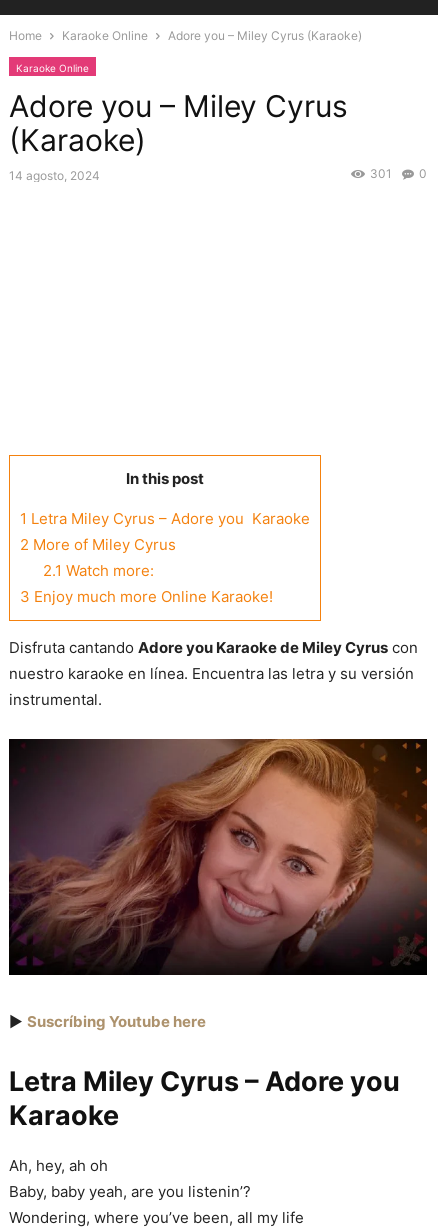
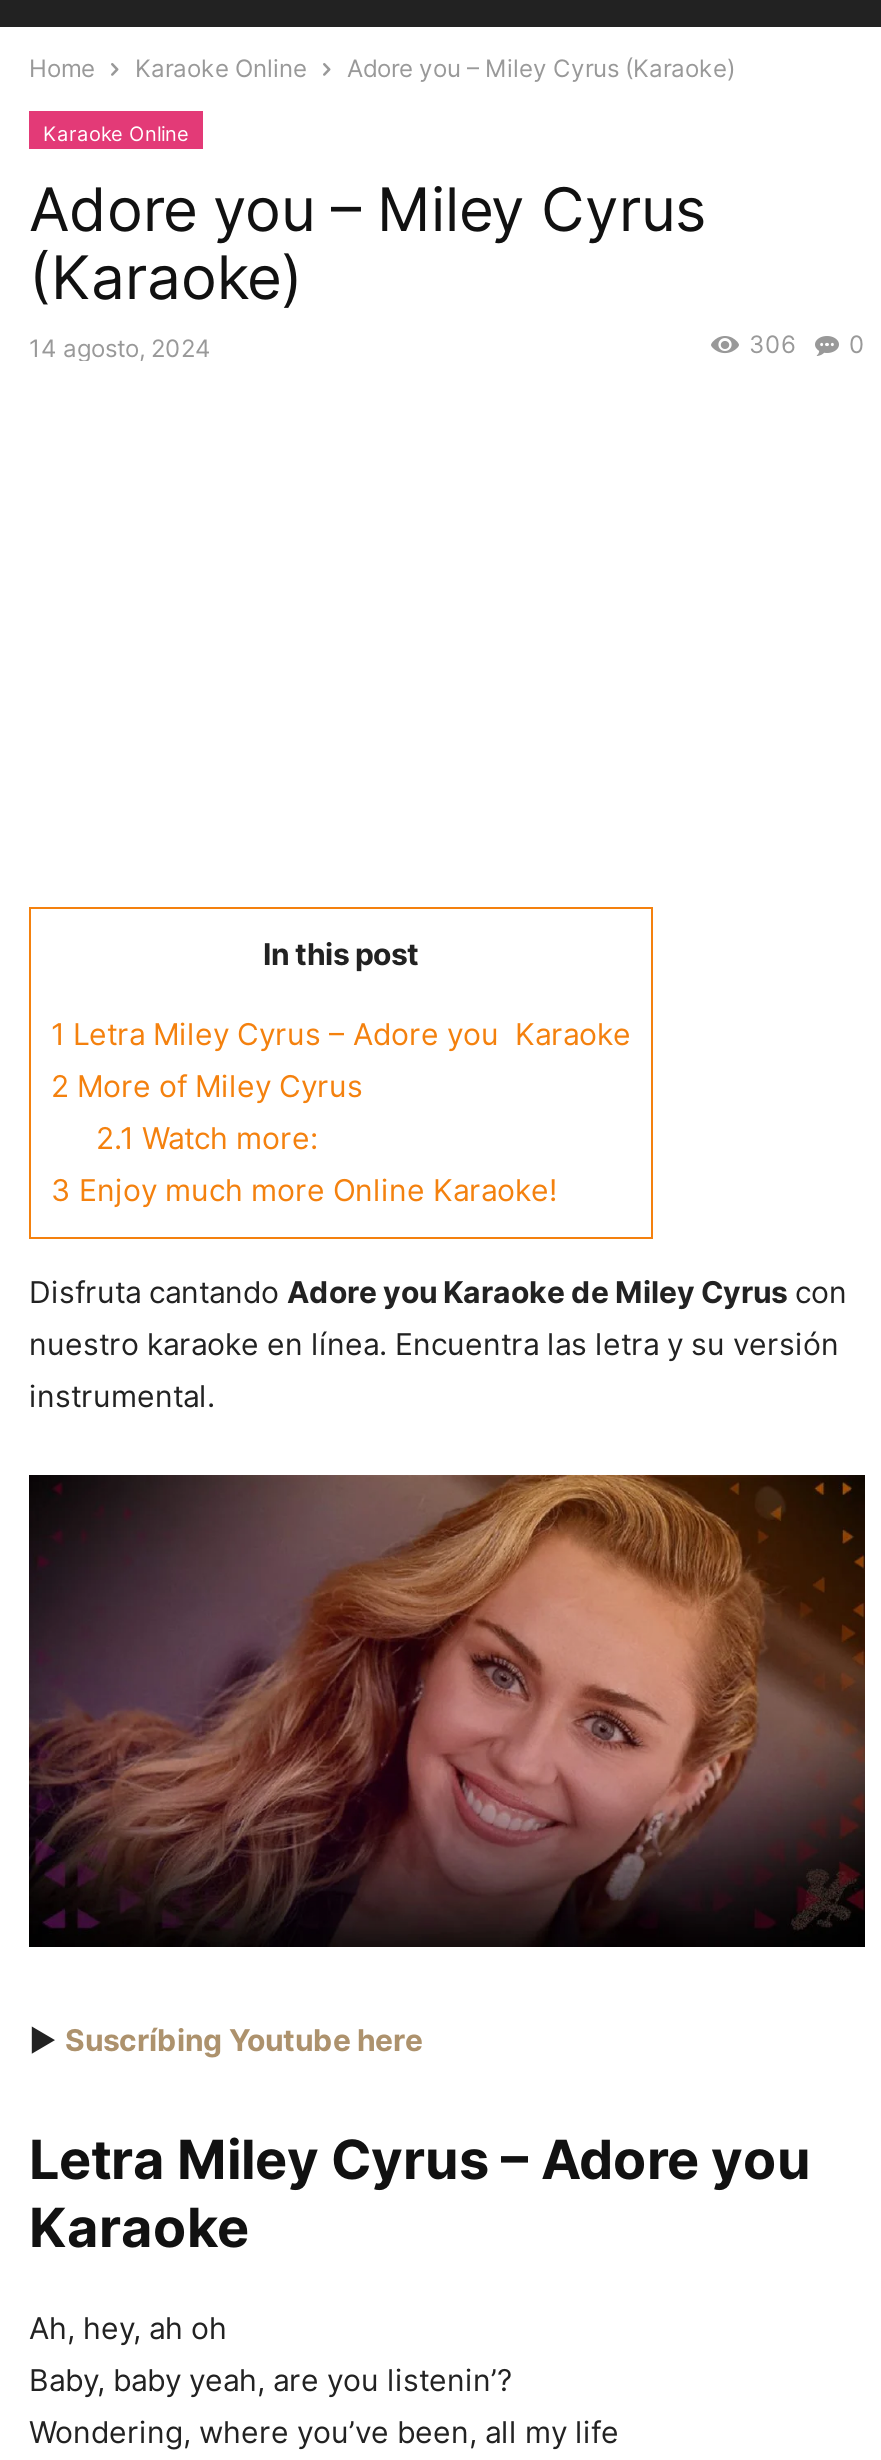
[370,166,427,181] 301 0 -> [749,329,865,359] 306 0

